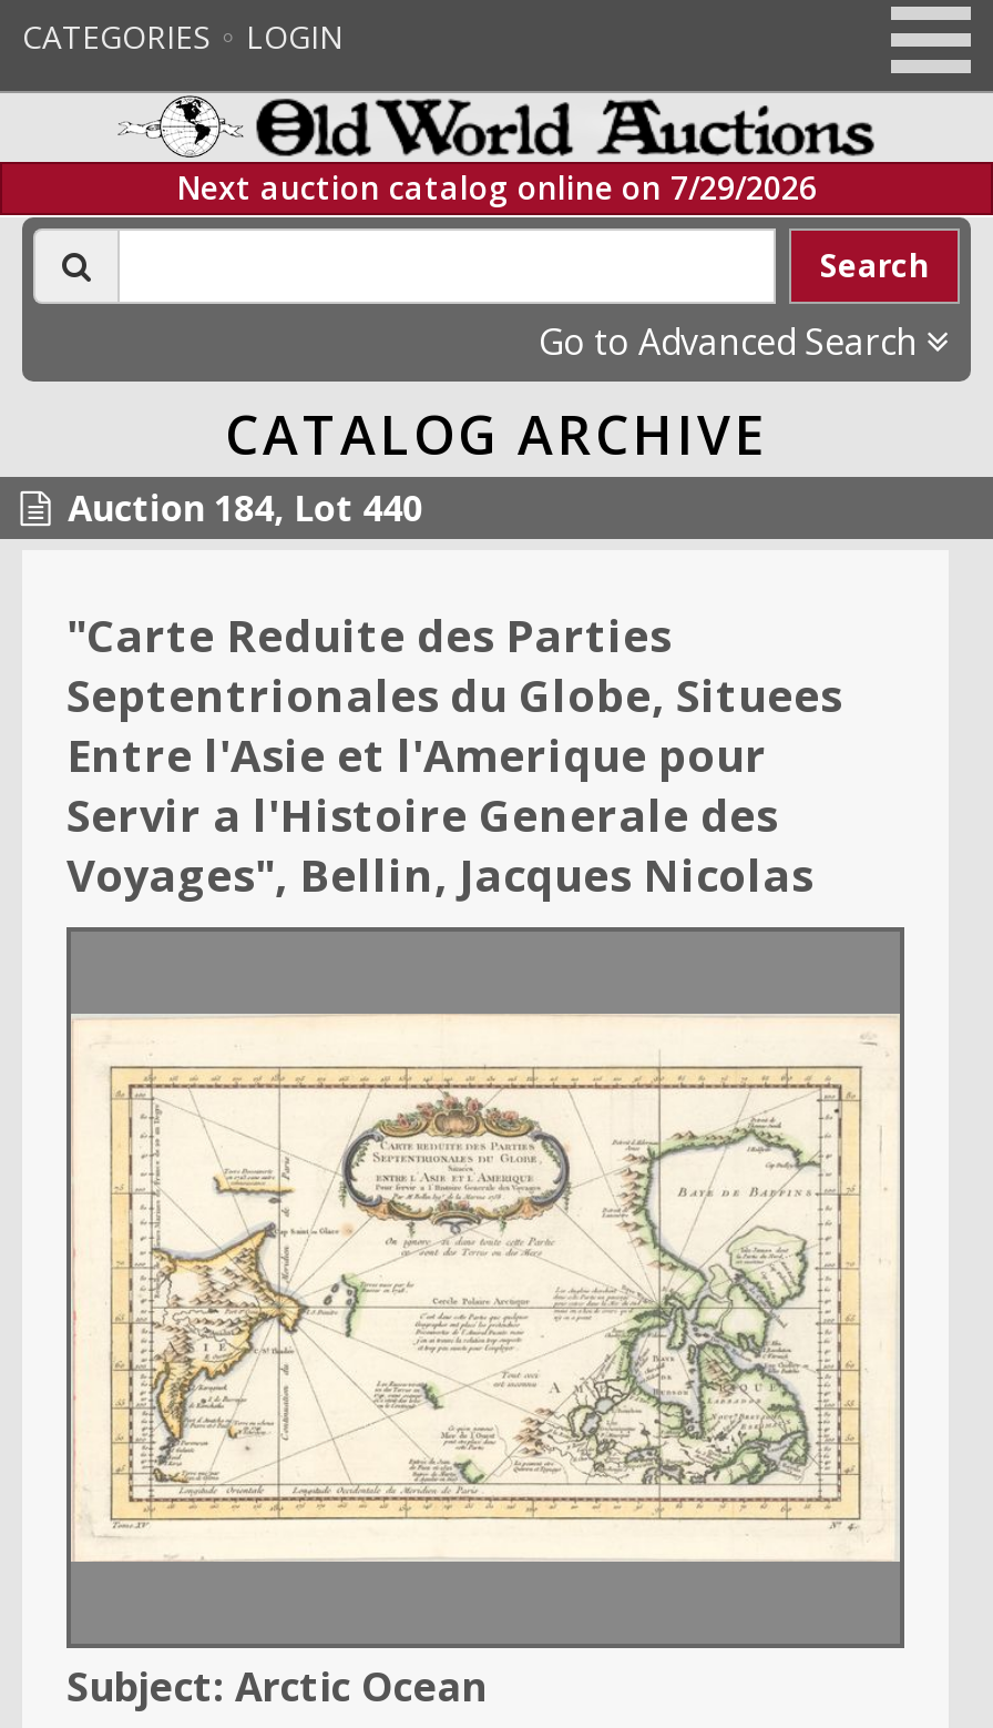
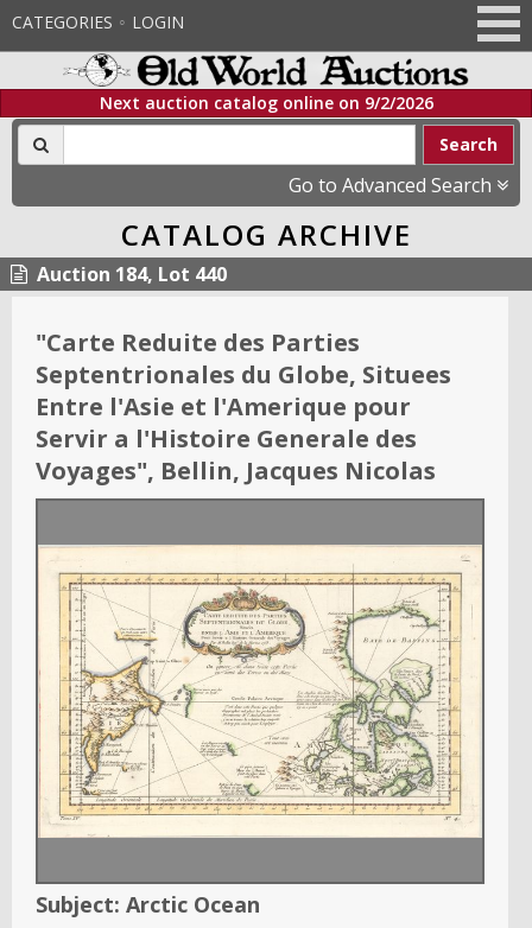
[176,166,817,209] Next auction catalog online on 7/29/2026 -> [99,91,433,114] Next auction catalog online on 9/2/2026

